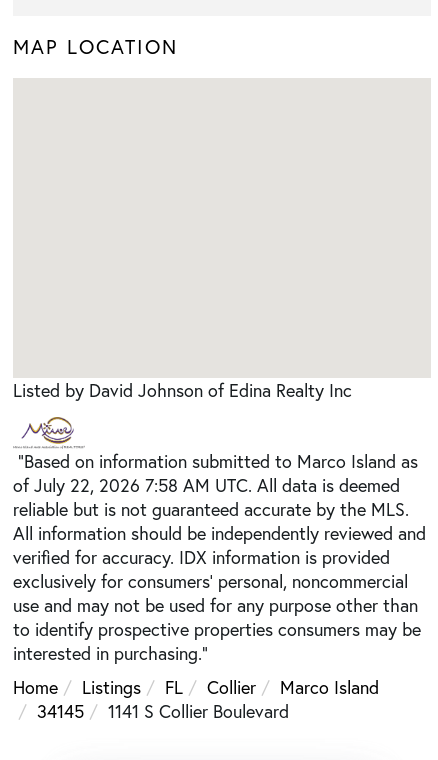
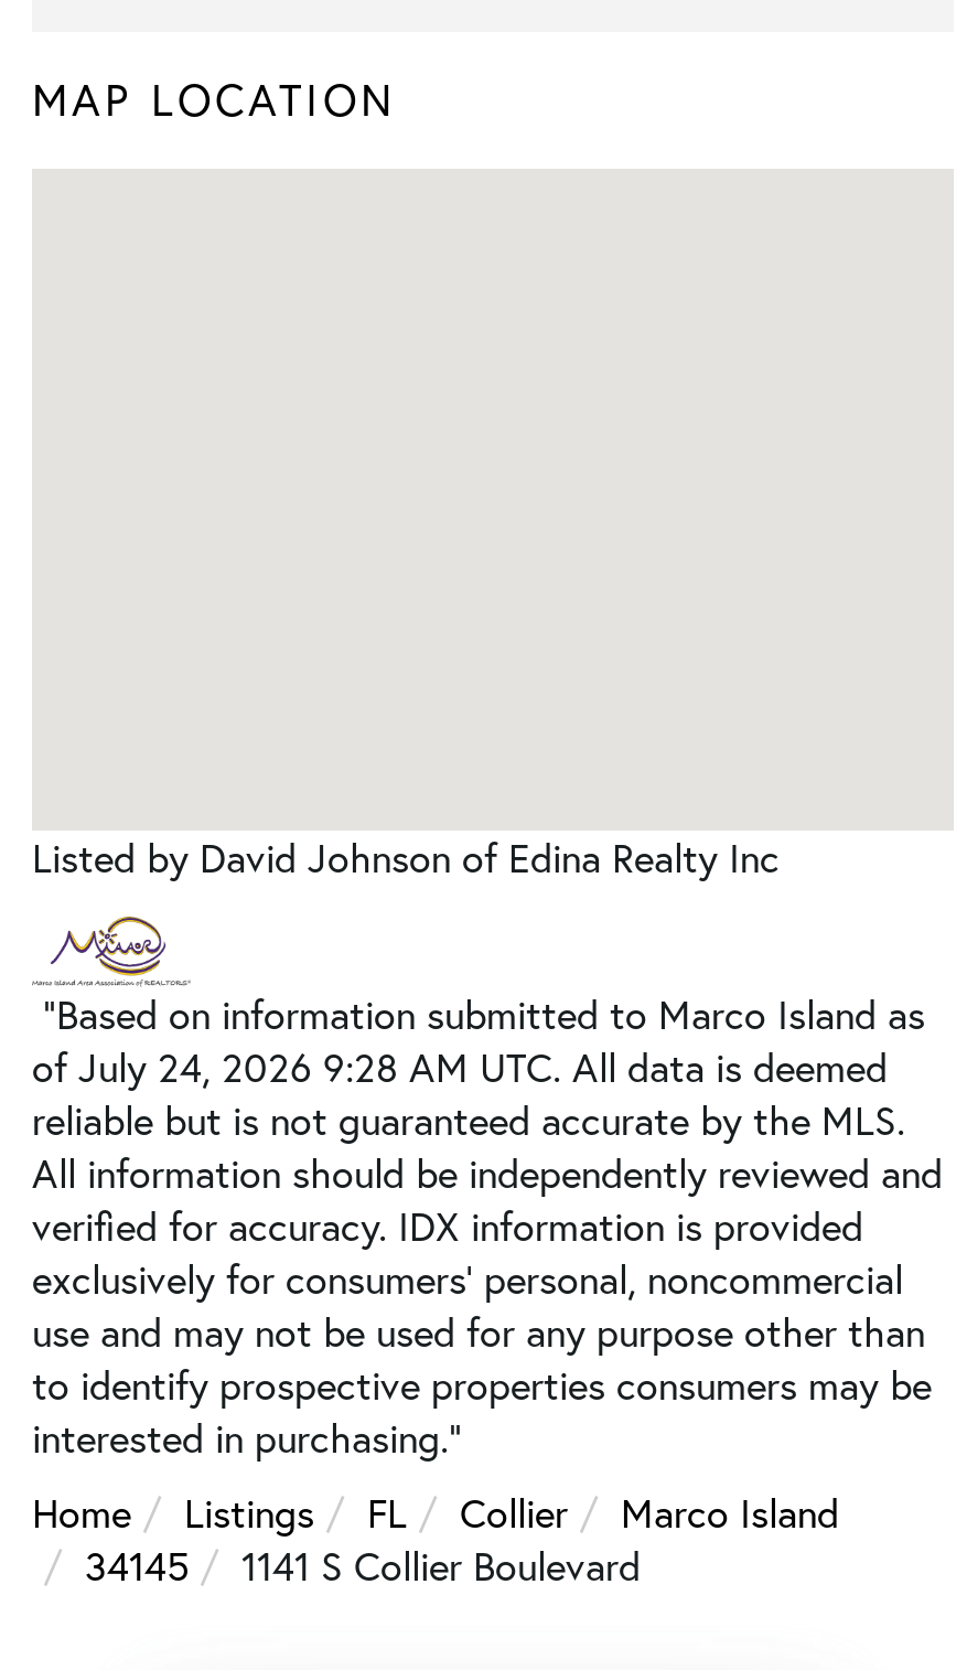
[13,473,400,497] of July 22, 2026 7:58 AM UTC. All data is deemed -> [32,1040,888,1093] of July 24, 2026 9:28 AM UTC. All data is deemed

